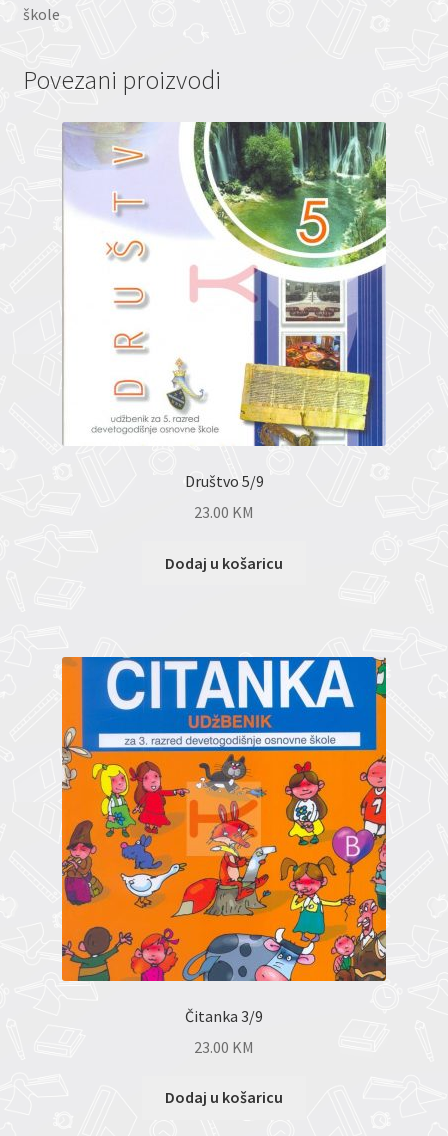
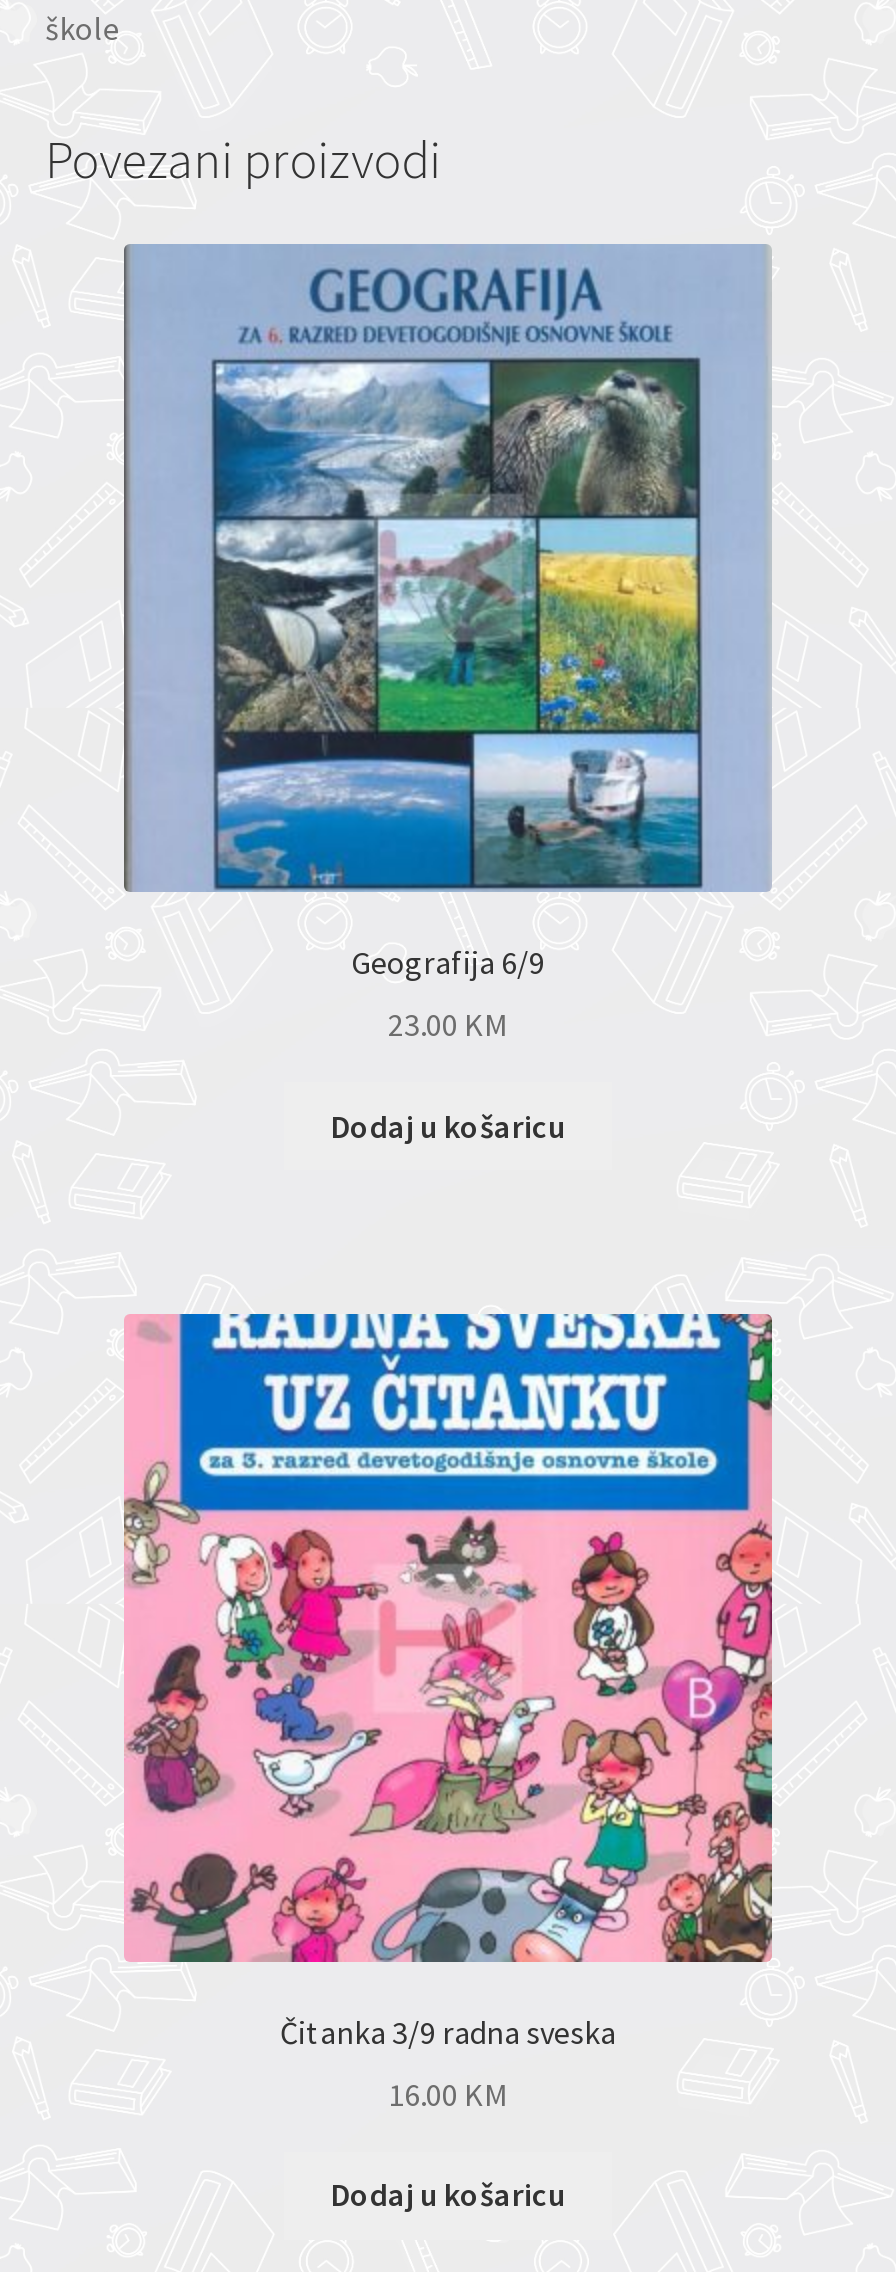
[63,121,386,491] [image] | Društvo 5/9 -> [124,244,772,982] [image] | Geografija 6/9
[61,656,387,1026] [image] | Čitanka 3/9 -> [124,1312,774,2052] [image] | Čitanka 3/9 radna sveska
[194,1036,254,1056] 23.00 KM -> [388,2073,508,2113] 16.00 KM

